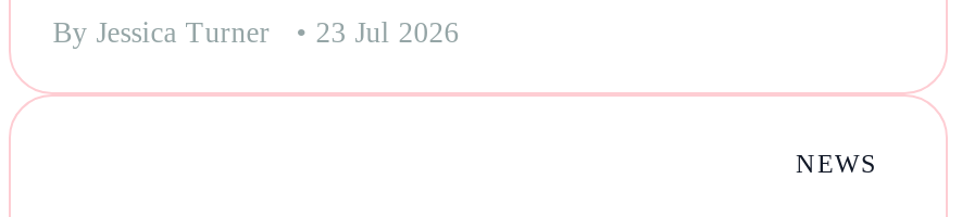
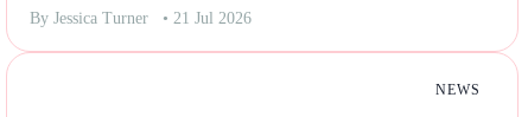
[53,16,459,48] By Jessica Turner • 23 Jul 2026 -> [30,9,252,27] By Jessica Turner • 21 Jul 2026

